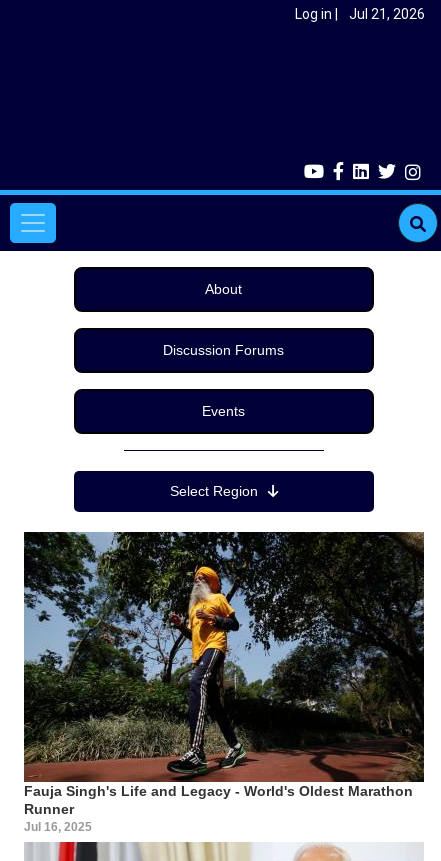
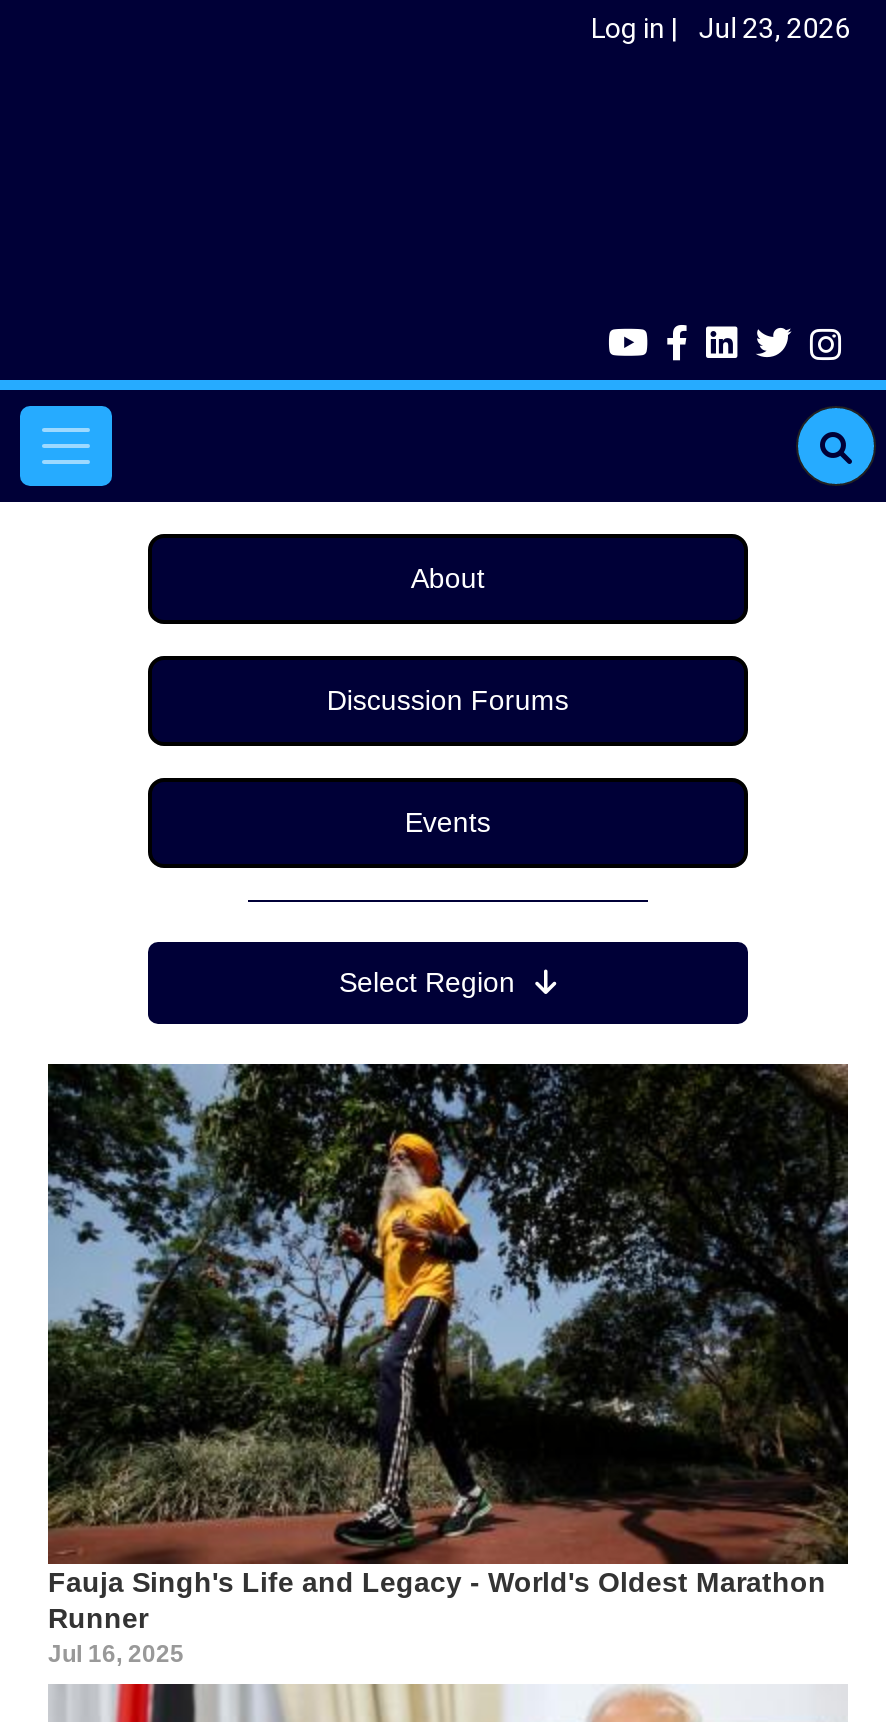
[295,6,425,22] Log in Jul 21, 2026 -> [591,13,850,45] Log in Jul 23, 2026

